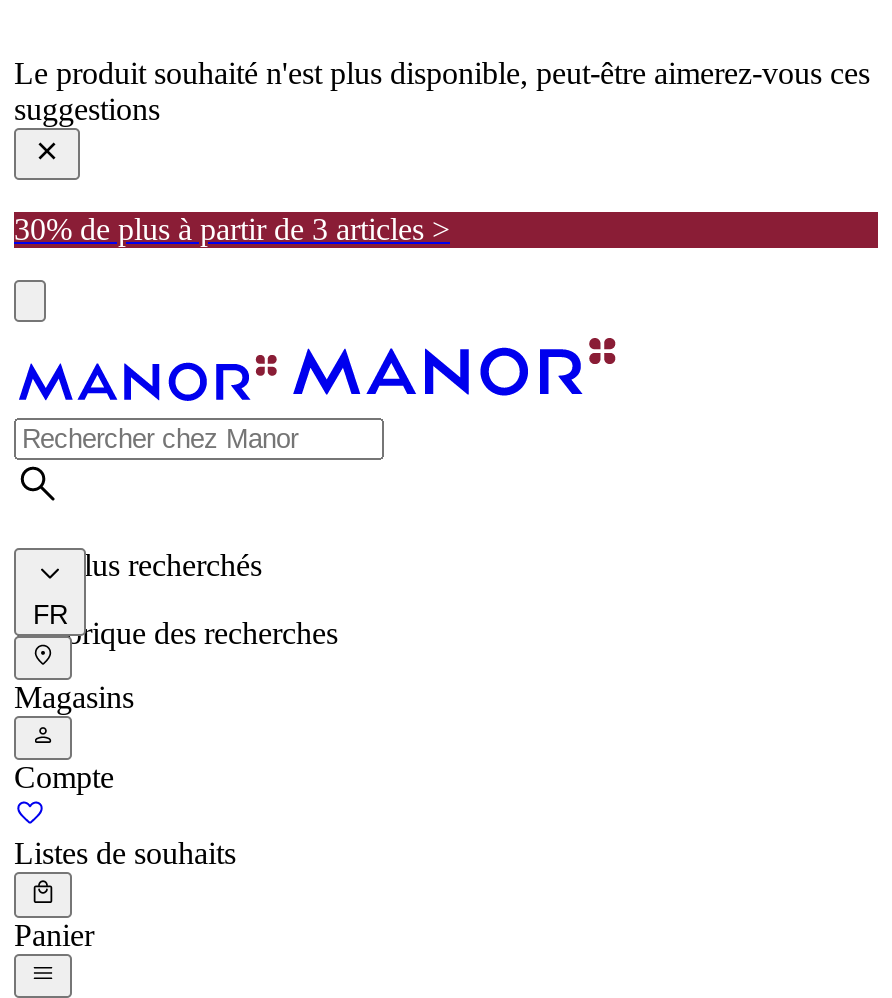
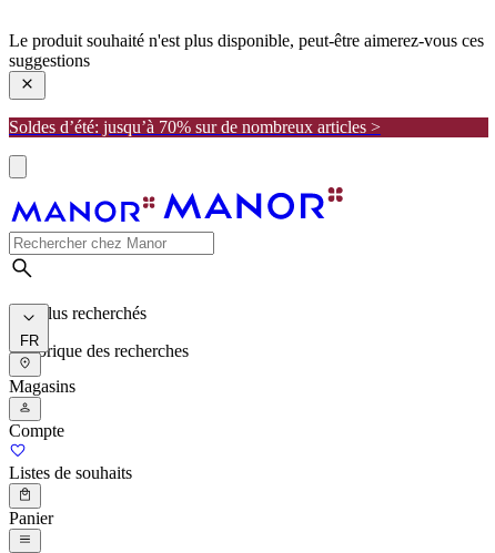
[14,211,450,245] 30% de plus à partir de 3 articles > -> [9,117,381,136] Soldes d’été: jusqu’à 70% sur de nombreux articles >

